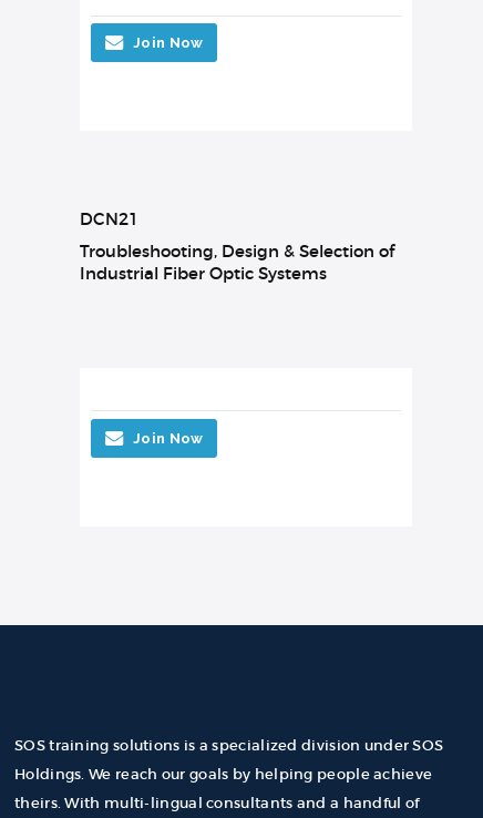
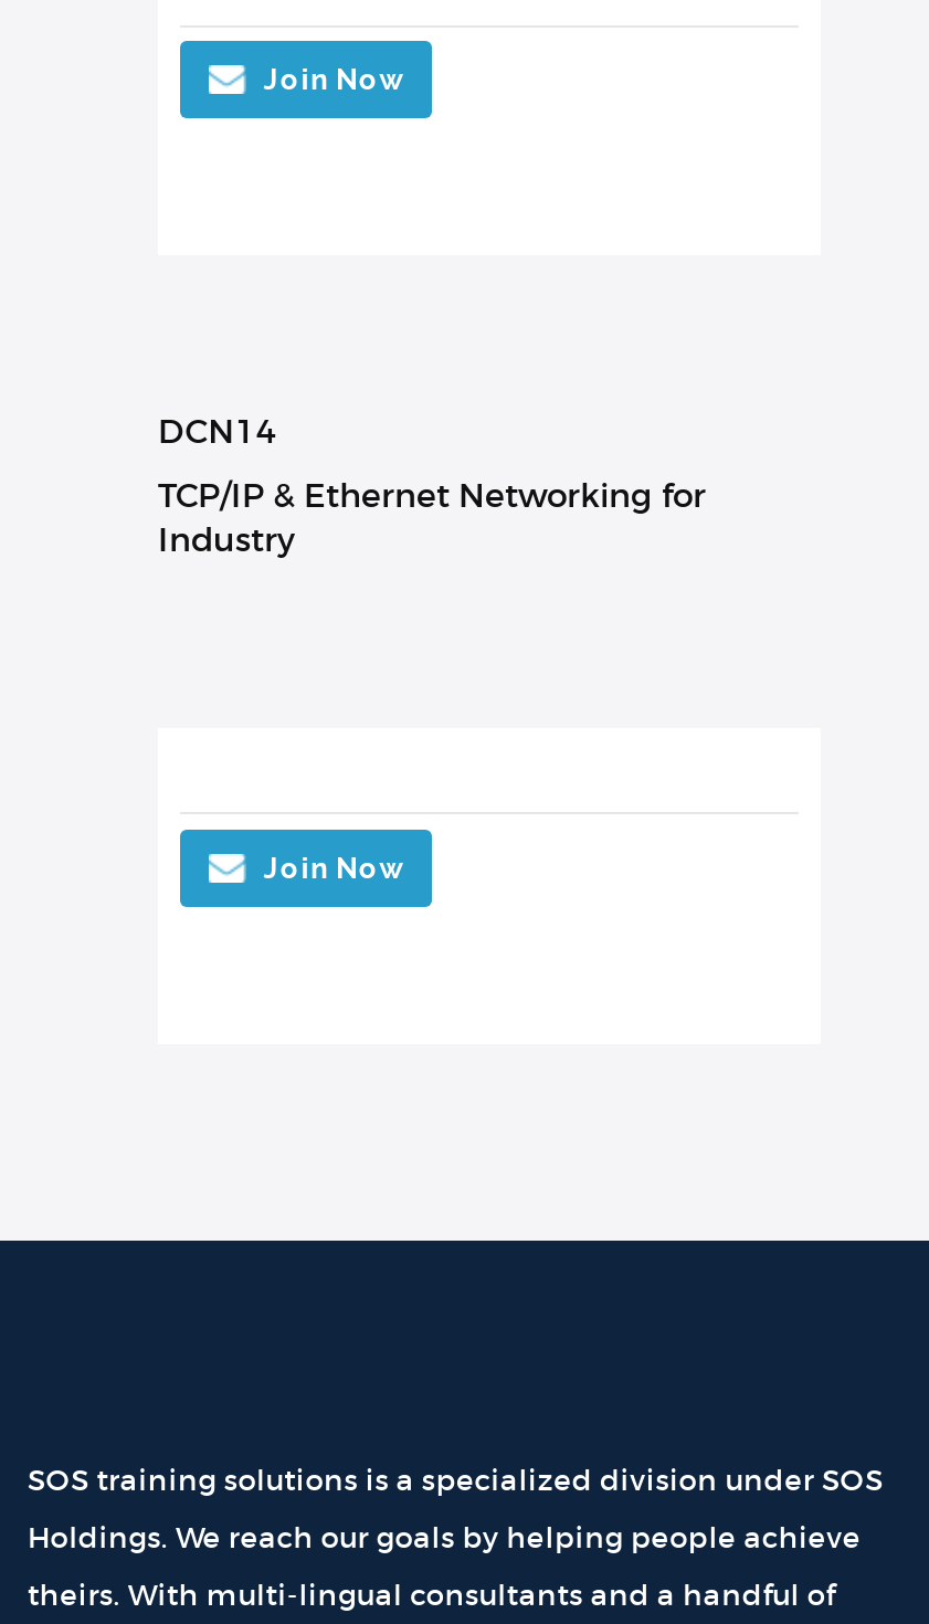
[80,208,139,230] DCN21 -> [158,410,276,452] DCN14
[80,242,394,284] Troubleshooting, Design & Selection of | Industrial Fiber Optic Systems -> [158,476,706,560] TCP/IP & Ethernet Networking for | Industry

